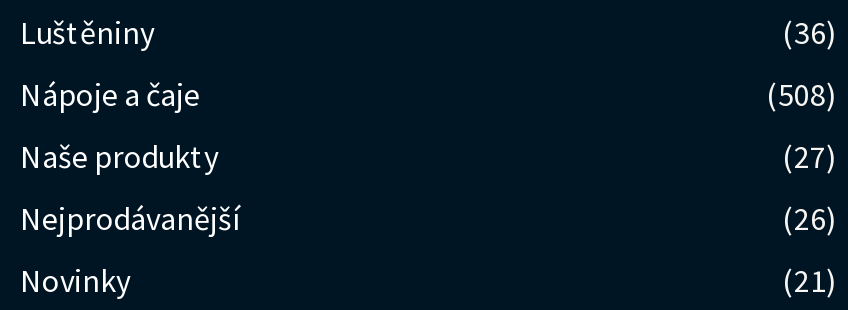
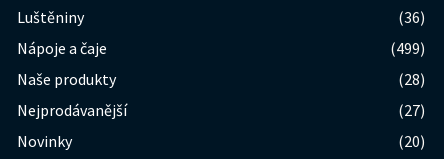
[766,74,836,114] (508) -> [390,38,425,58] (499)
[782,136,836,176] (27) -> [398,69,425,89] (28)
[782,198,836,238] (26) -> [398,100,425,120] (27)
[782,260,836,300] (21) -> [398,131,425,151] (20)

